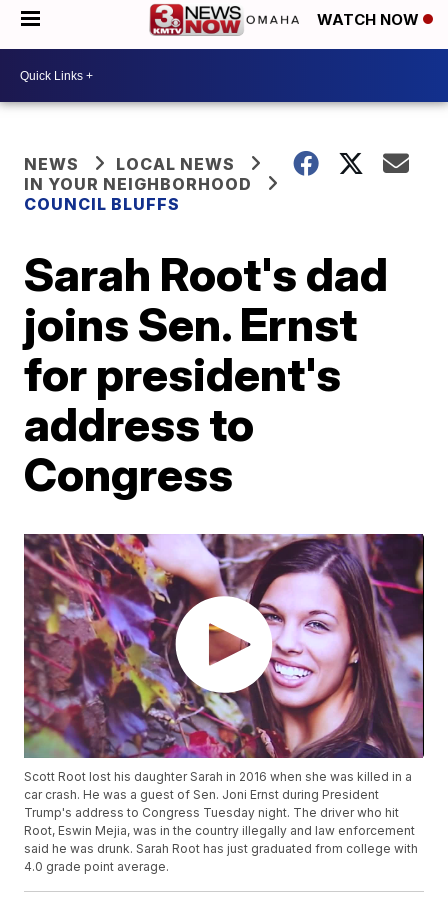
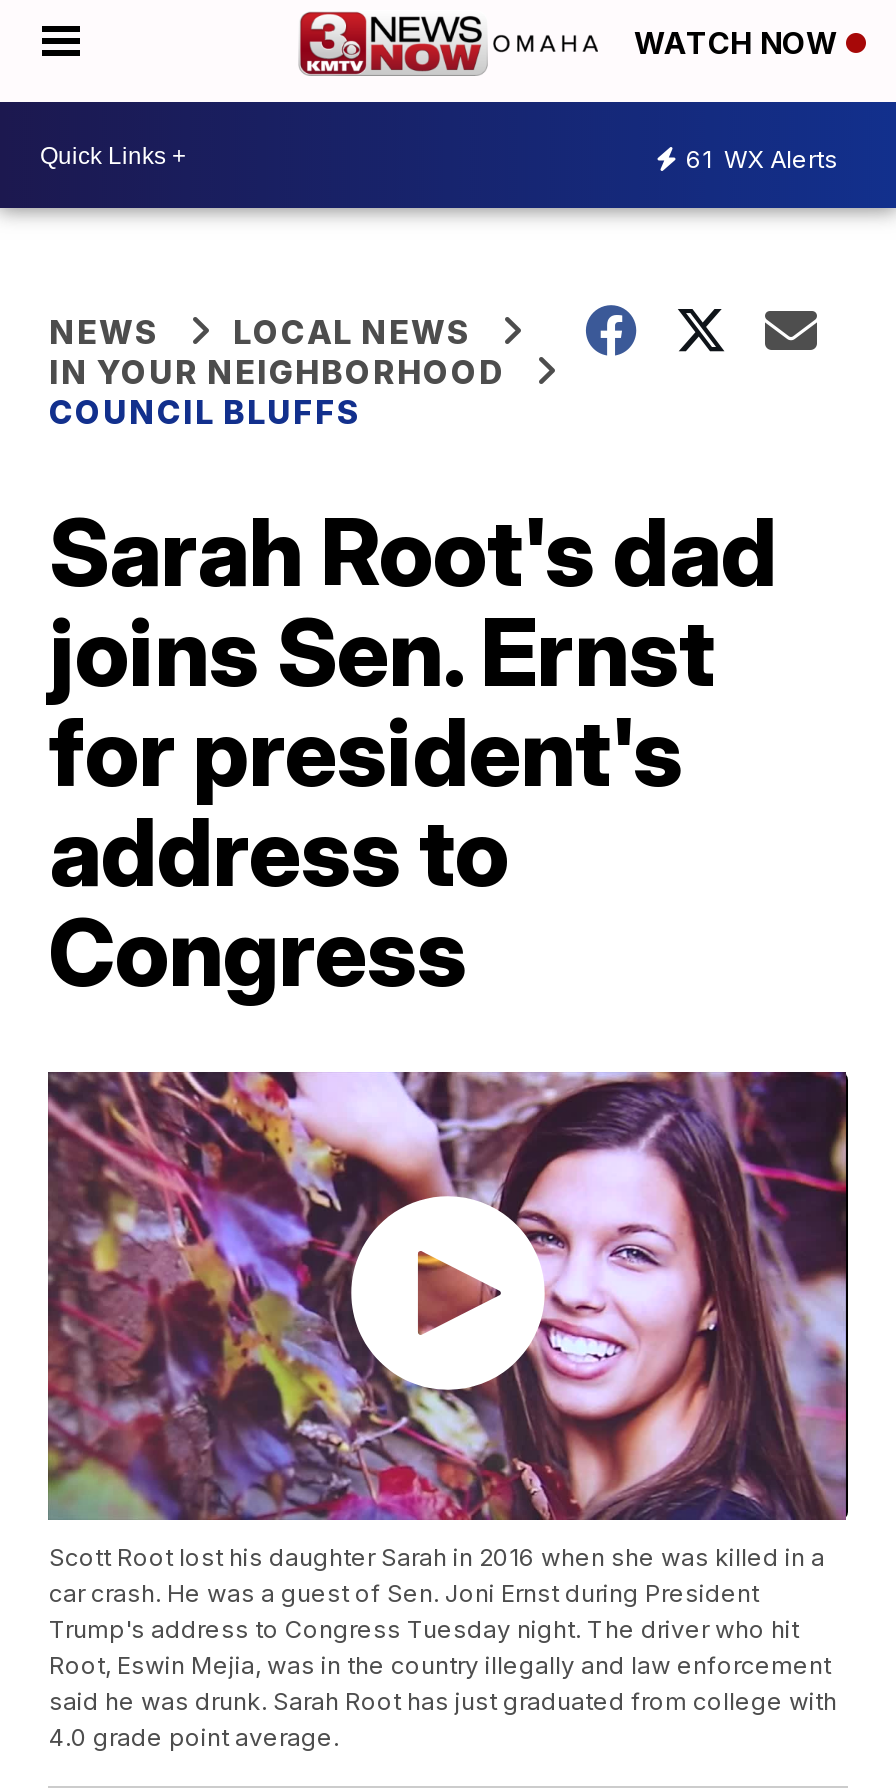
none -> [686,143,838,173] 61 WX Alerts

